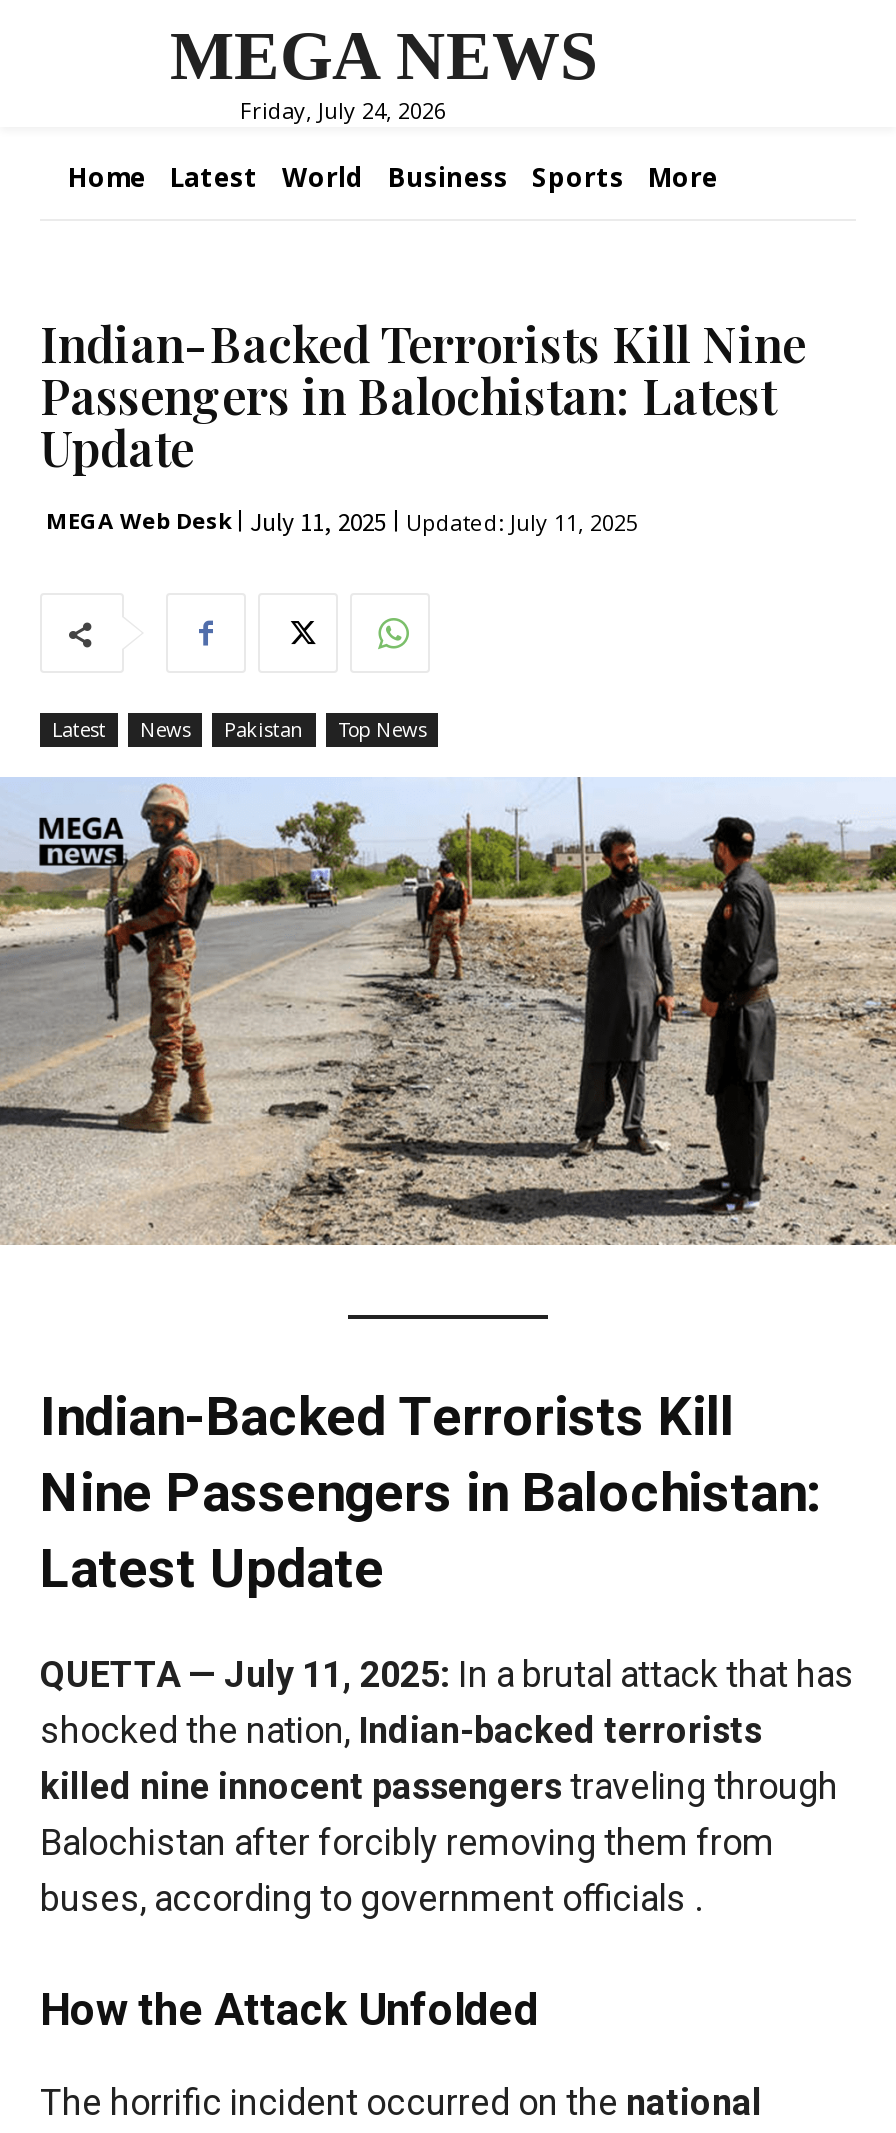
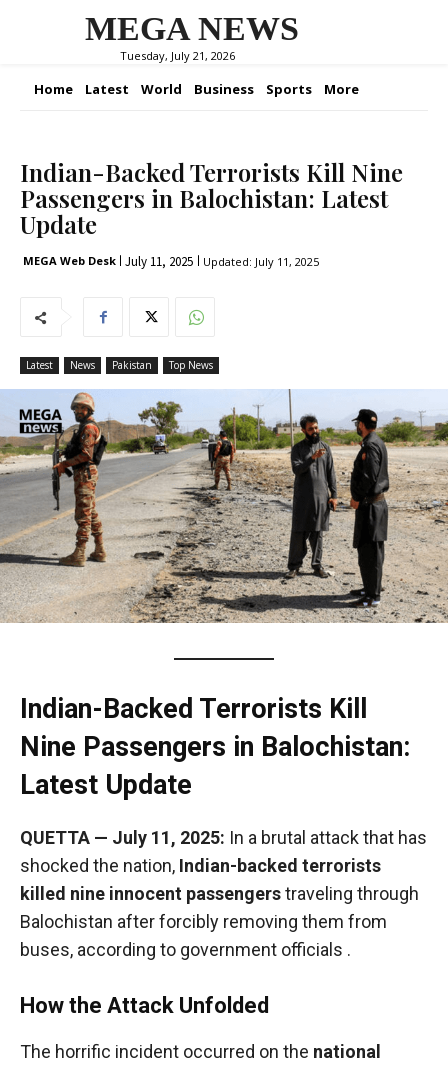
[240,94,446,124] Friday, July 24, 2026 -> [120,48,235,63] Tuesday, July 21, 2026

